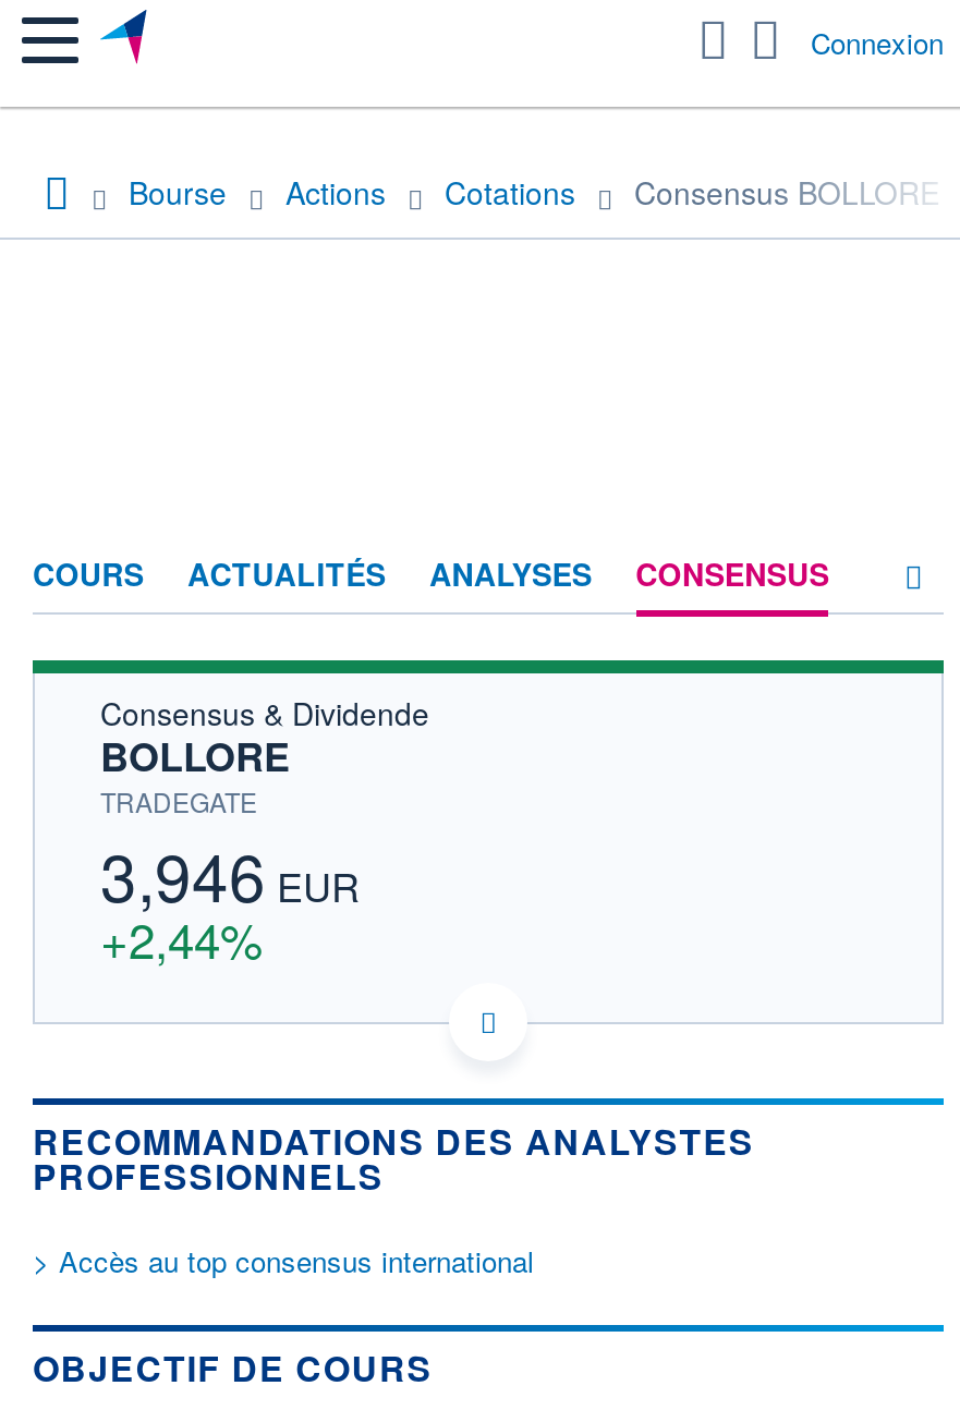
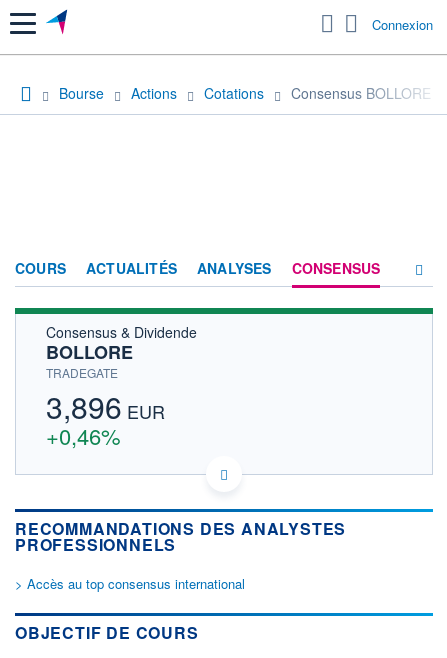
[100,828,360,922] 3,946 EUR -> [46,385,165,428] 3,896 EUR
[100,904,264,972] +2,44% -> [46,420,121,451] +0,46%

